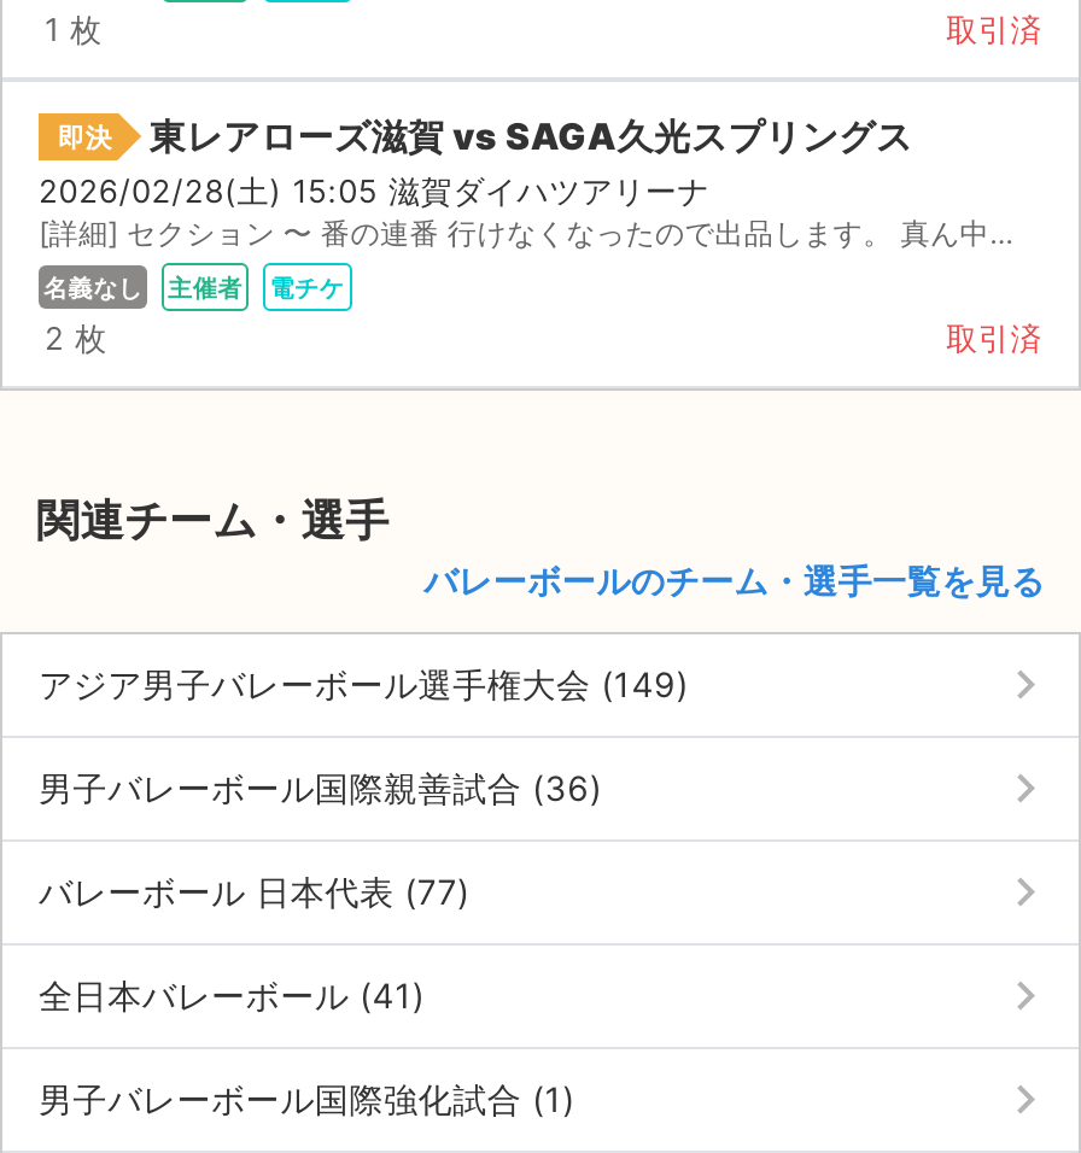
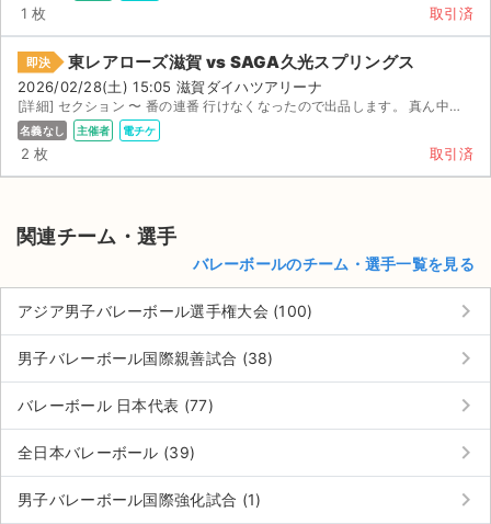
[39,665,689,706] アジア男子バレーボール選手権大会 (149) -> [18,302,313,321] アジア男子バレーボール選手権大会 (100)
[39,768,603,809] 男子バレーボール国際親善試合 (36) -> [18,349,274,368] 男子バレーボール国際親善試合 (38)
[39,976,425,1017] 全日本バレーボール (41) -> [18,443,195,462] 全日本バレーボール (39)

